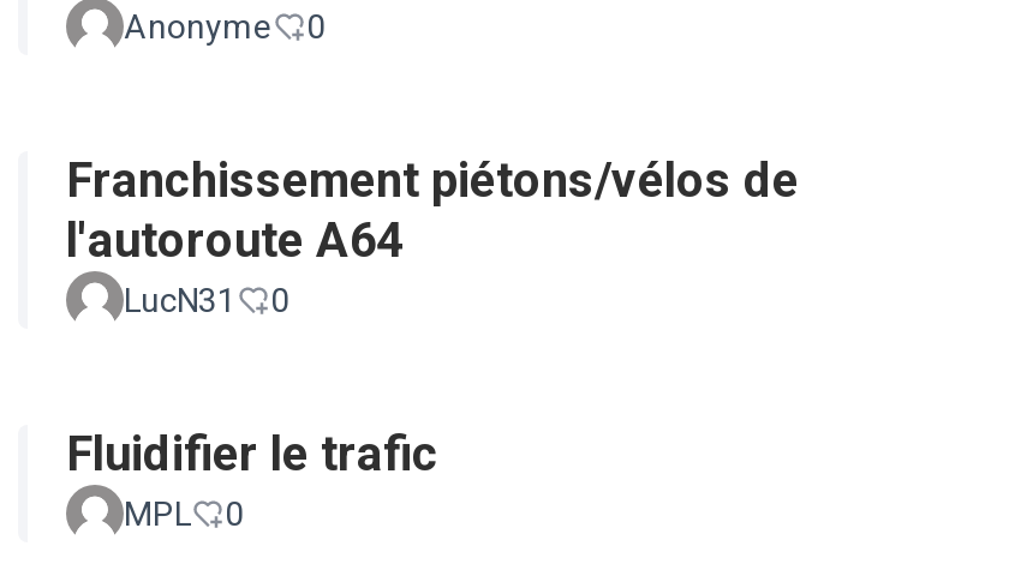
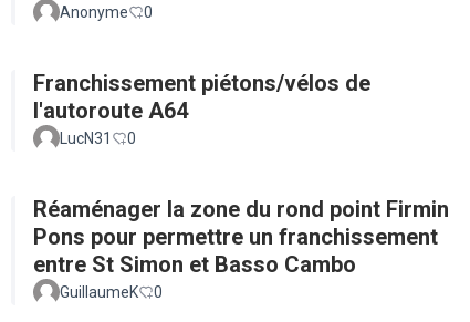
[66,425,438,533] Fluidifier le trafic | MPL -> [33,196,449,301] Réaménager la zone du rond point Firmin | Pons pour permettre un franchissement | entre St Simon et Basso Cambo | GuillaumeK

